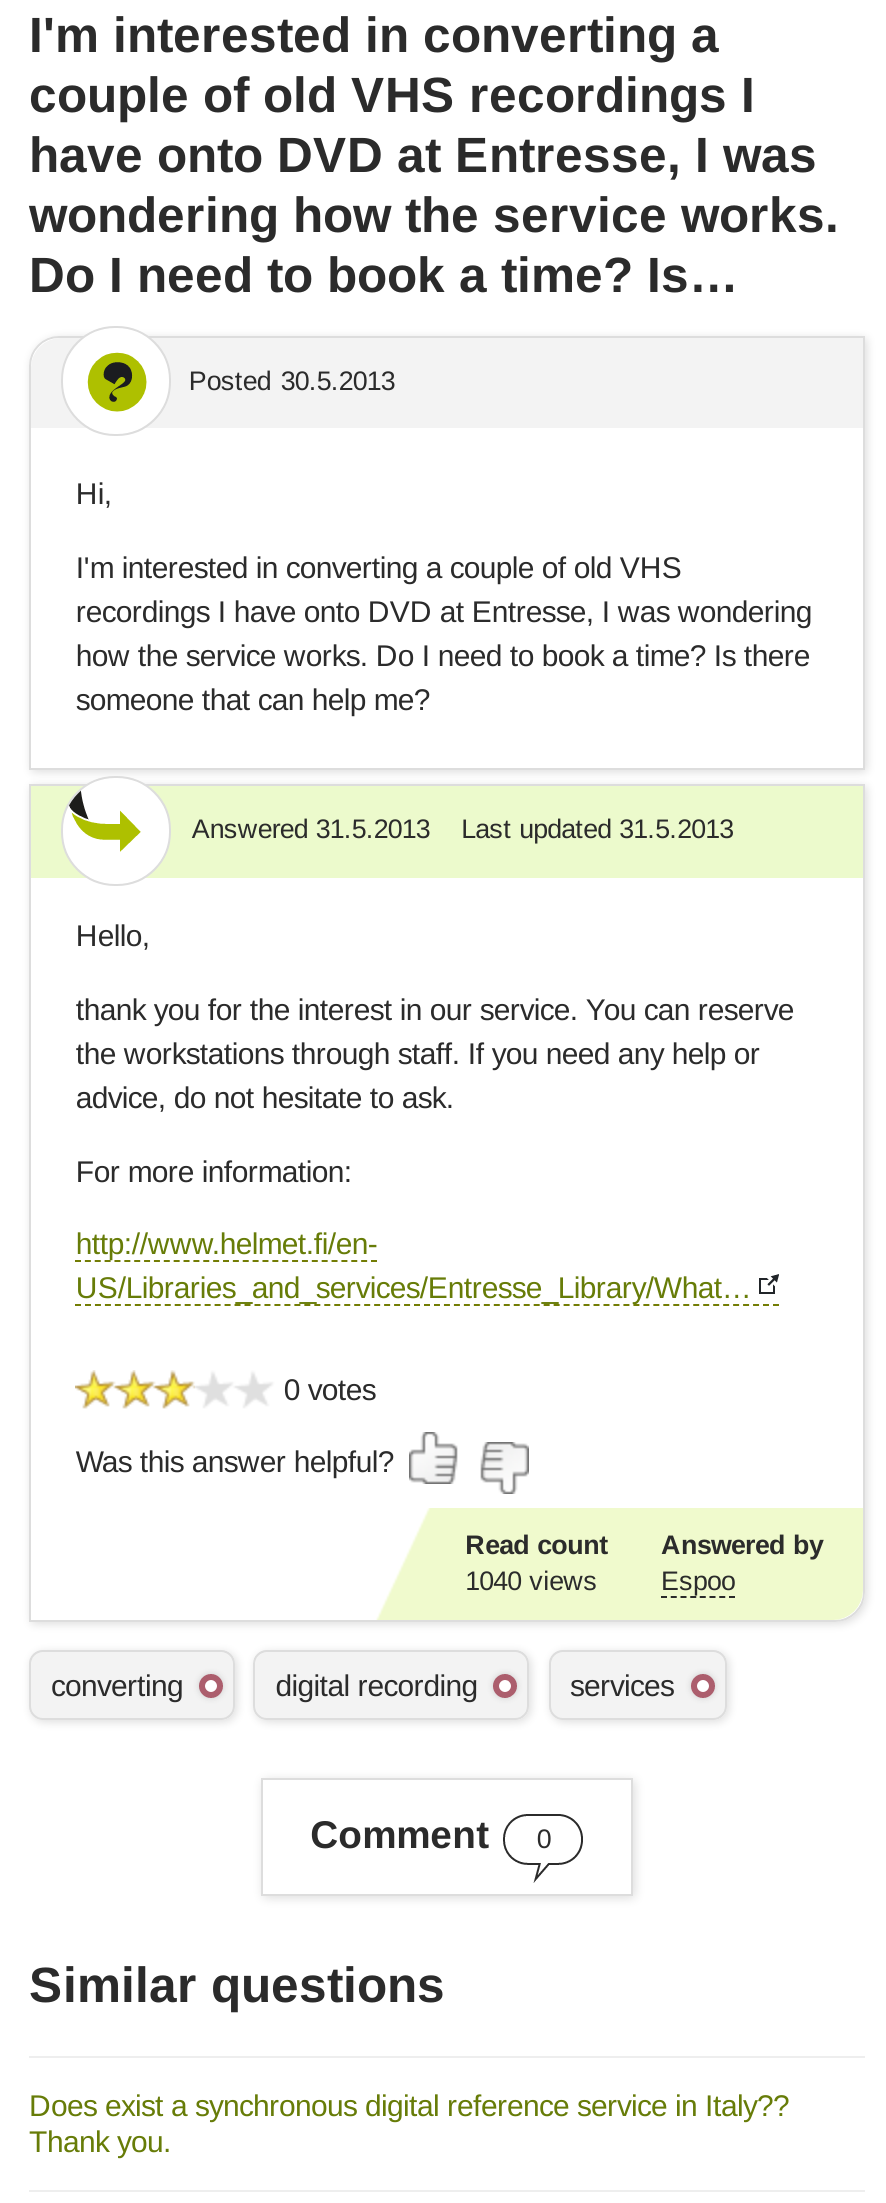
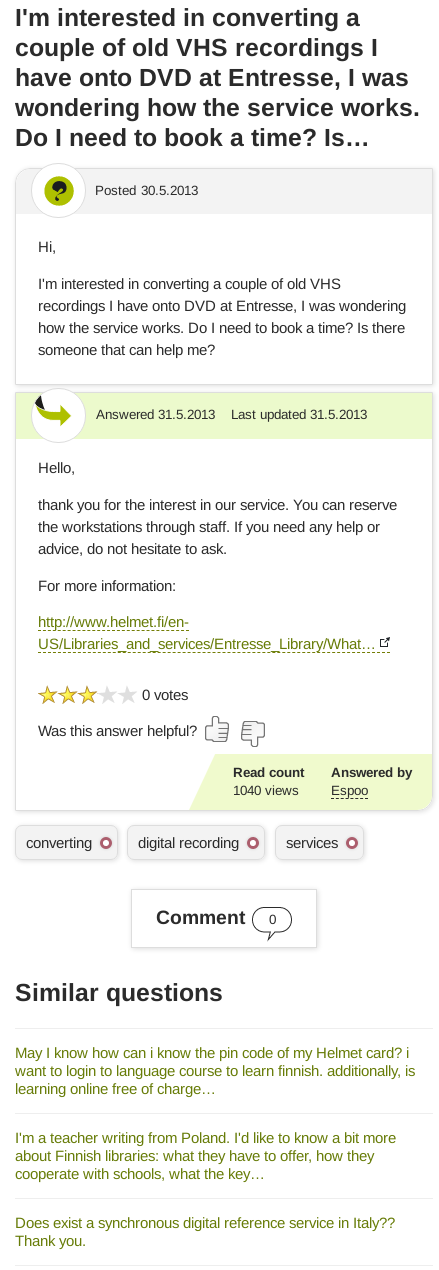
none -> [15,1044,415,1182] May I know how can i know the pin code of my Helmet card? i | want to login to language course to learn finnish. additionally, is | learning online free of charge… | I'm a teacher writing from Poland. I'd like to know a bit more | about Finnish libraries: what they have to offer, how they | cooperate with schools, what the key…

